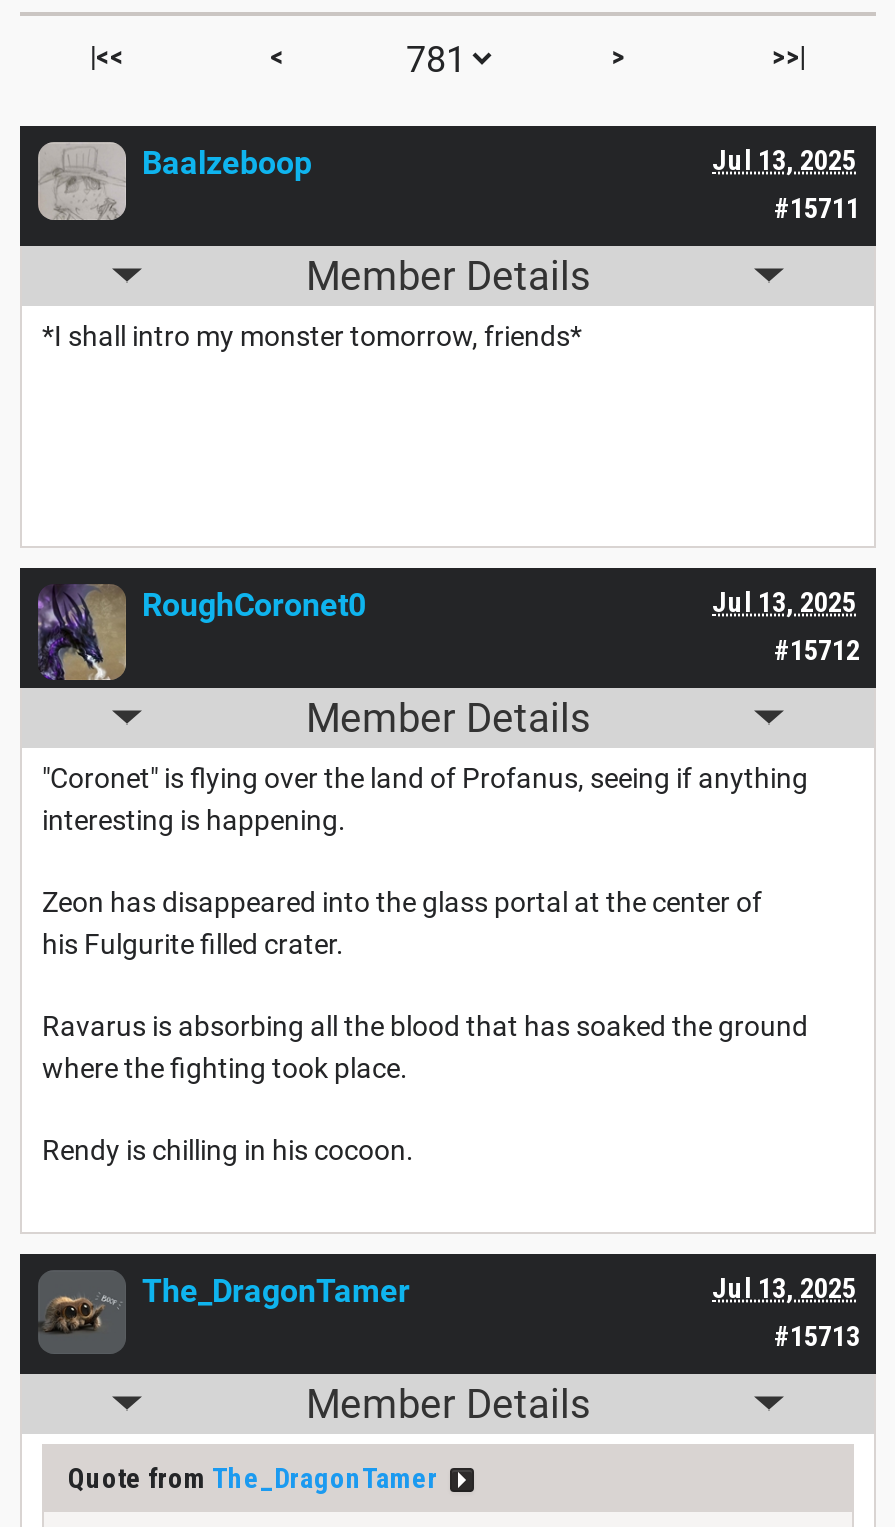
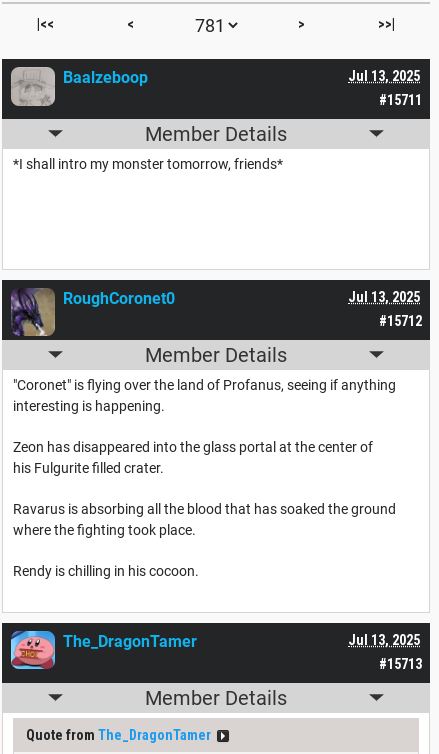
[38,1270,124,1354] [image] -> [10,630,55,672] [image]

